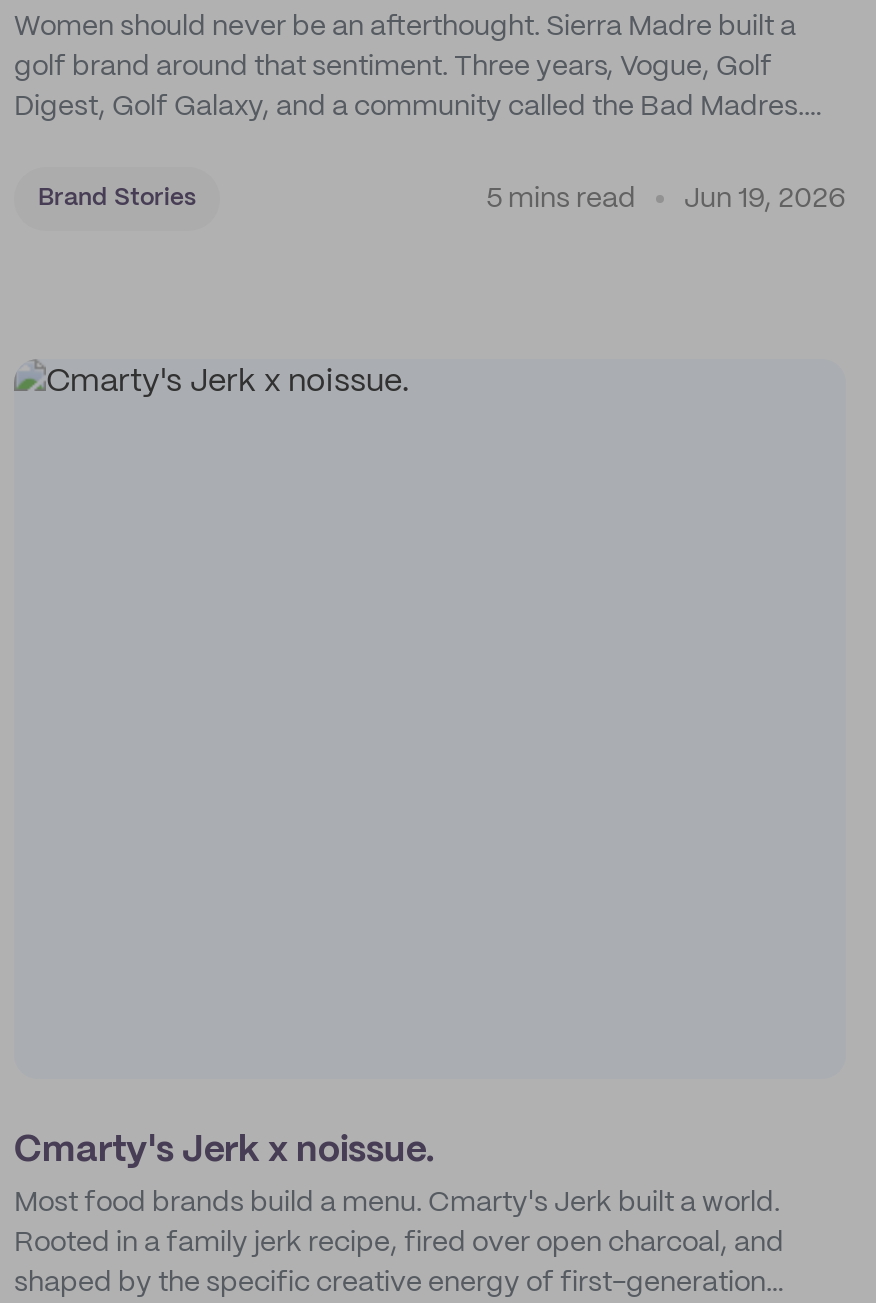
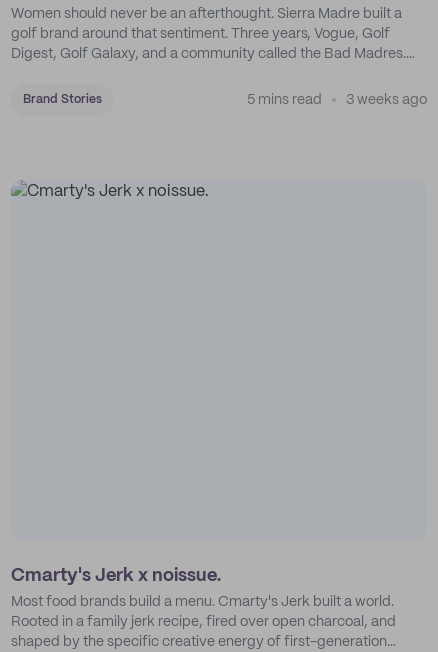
[486,185,846,213] 5 mins read Jun 19, 2026 -> [247,93,427,107] 5 mins read 3 weeks ago

